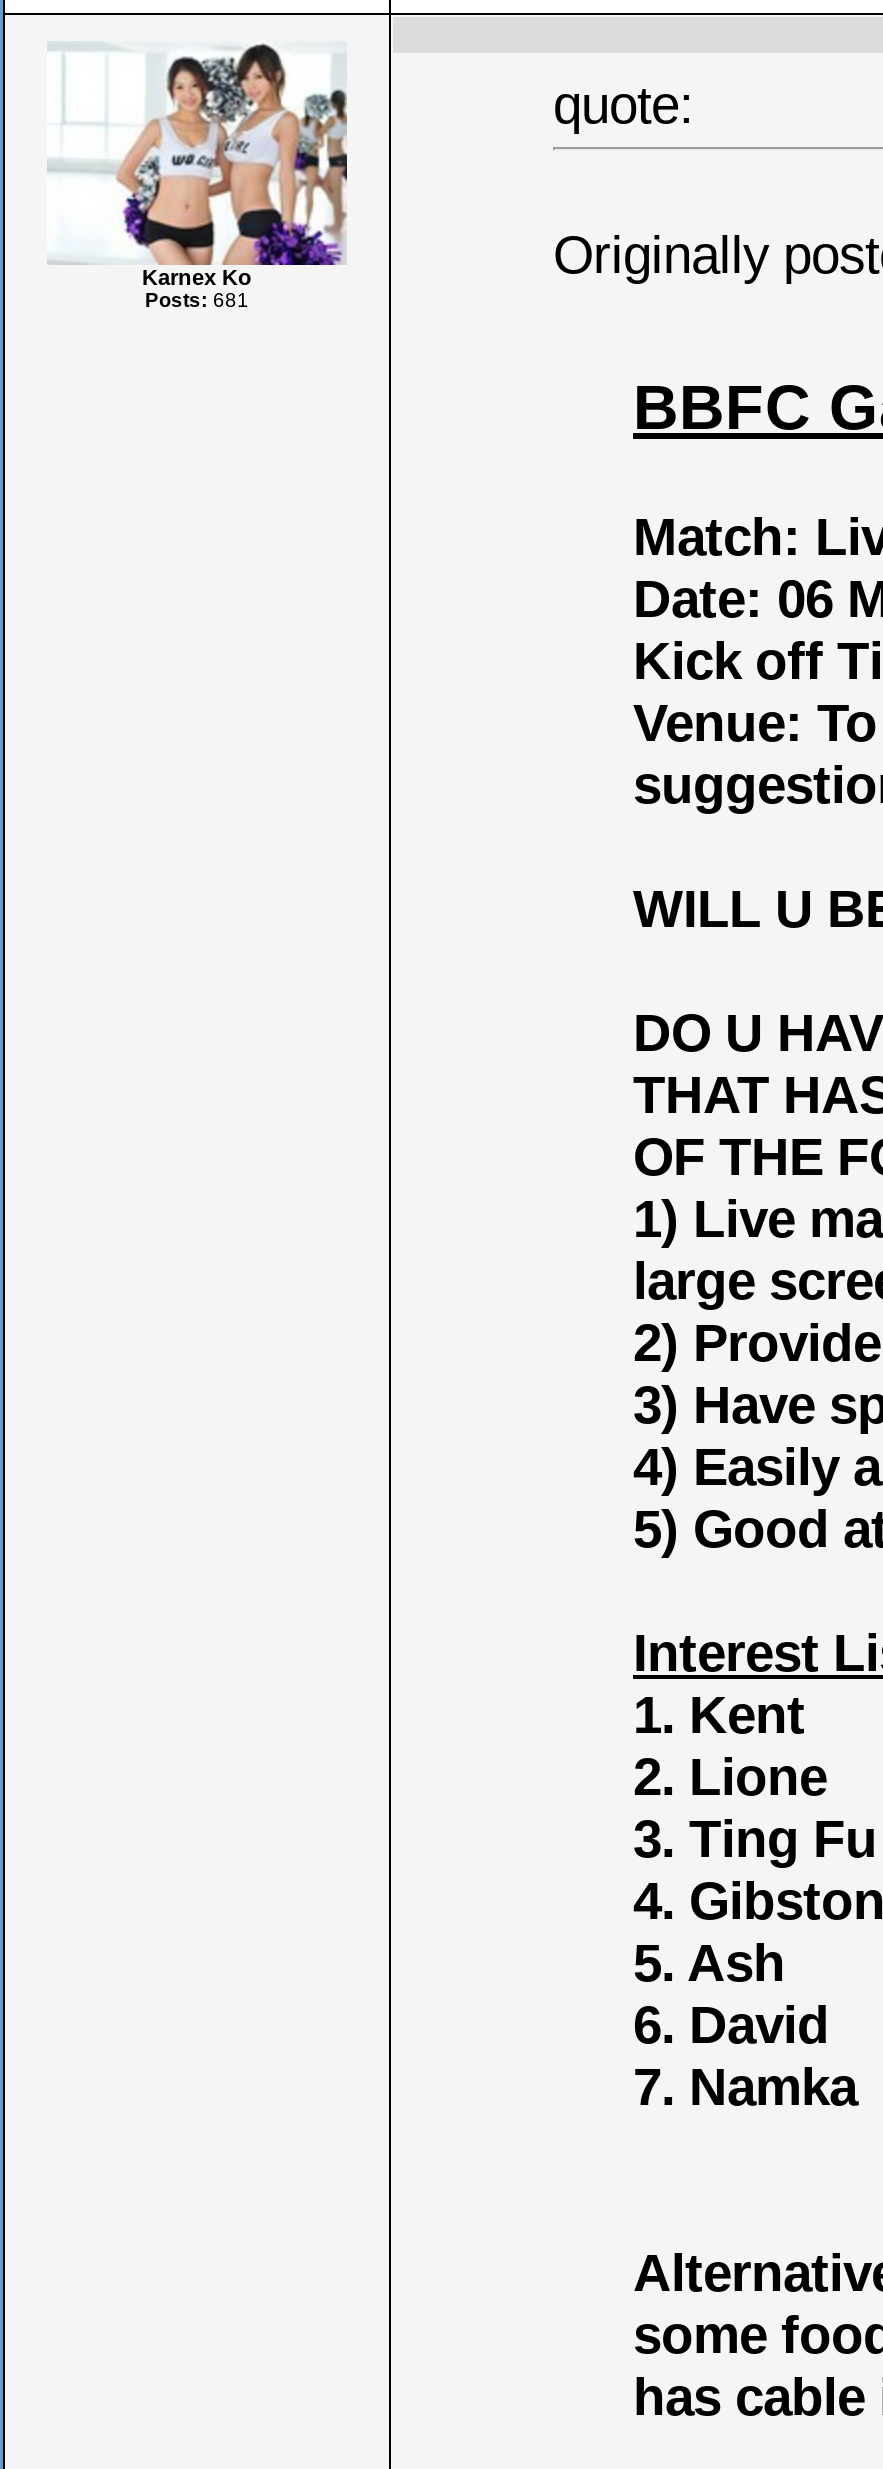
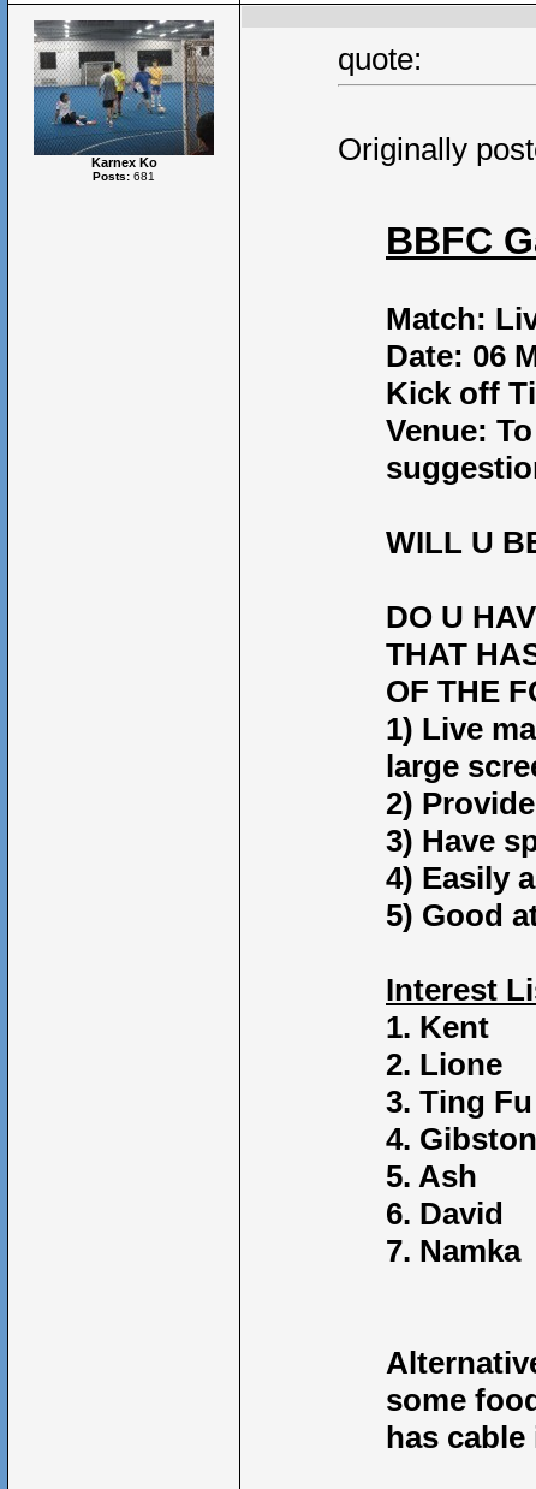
[47,41,349,267] [image] -> [32,19,215,156] [image]

